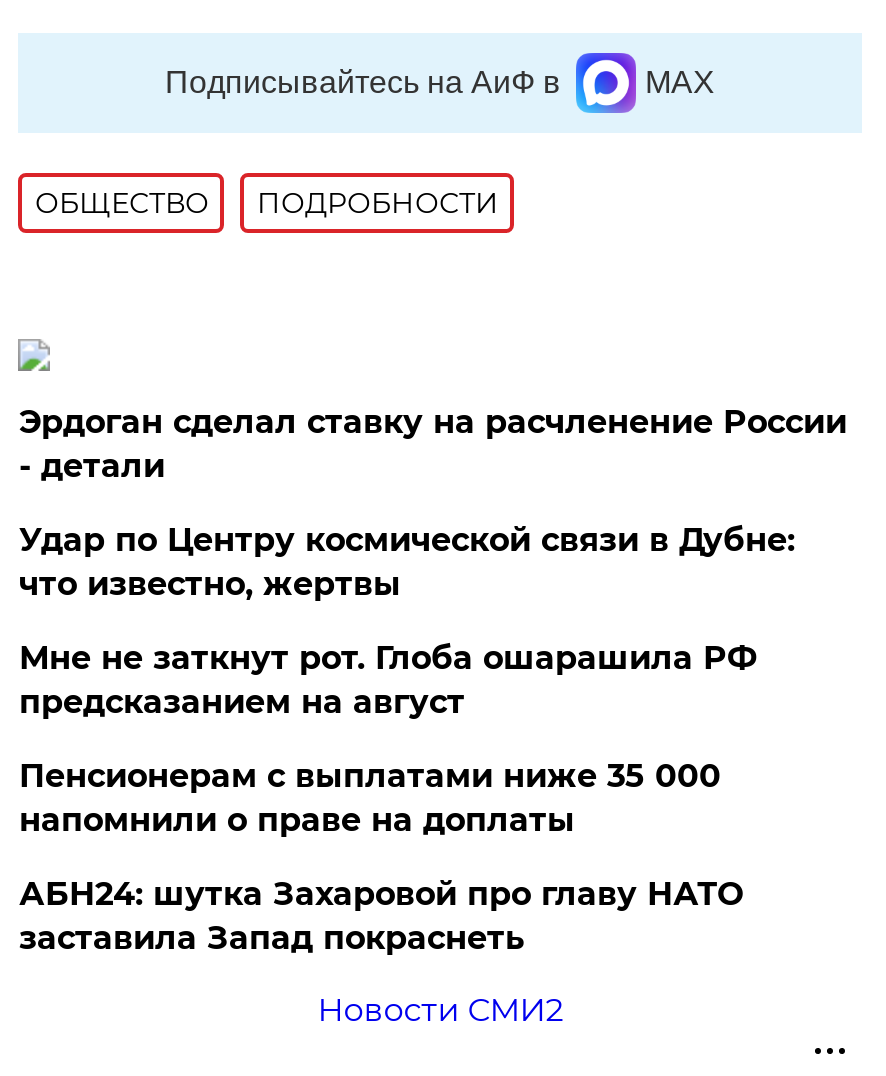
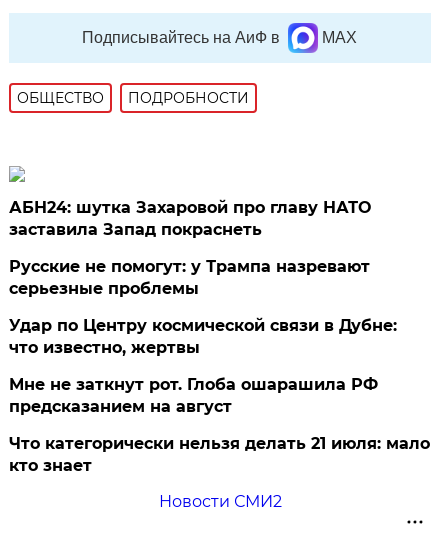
[19,403,847,485] Эрдоган сделал ставку на расчленение России | - детали -> [9,257,370,298] Русские не помогут: у Трампа назревают | серьезные проблемы
moved [19,521,795,721] -> [9,316,397,416]: Удар по Центру космической связи в Дубне: | что известно, жертвы | Мне не заткнут рот. Глоба ошарашила РФ | предсказанием на август
[19,757,721,839] Пенсионерам с выплатами ниже 35 000 | напомнили о праве на доплаты -> [9,434,430,475] Что категорически нельзя делать 21 июля: мало | кто знает
moved [19,875,743,957] -> [9,198,371,239]: АБН24: шутка Захаровой про главу НАТО | заставила Запад покраснеть

